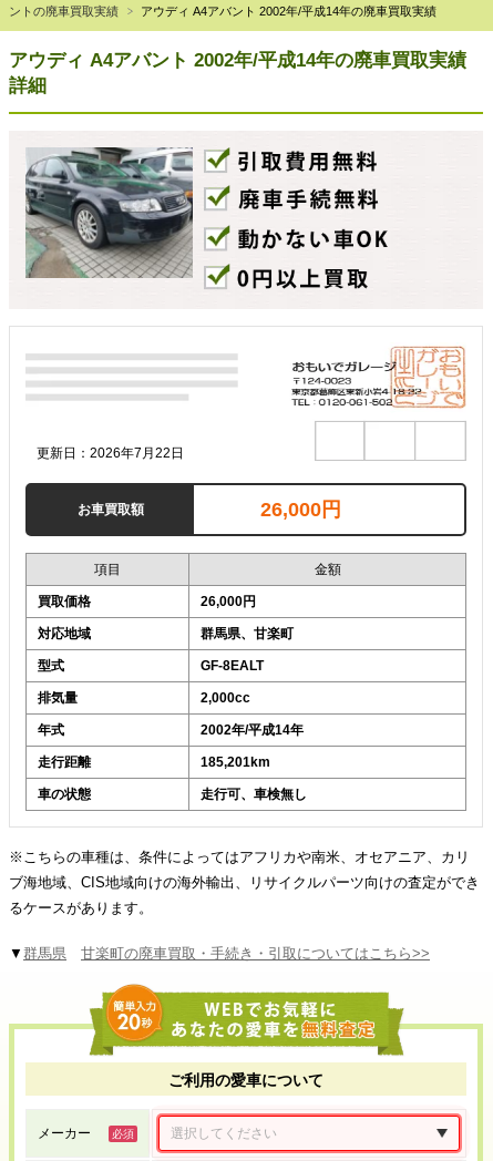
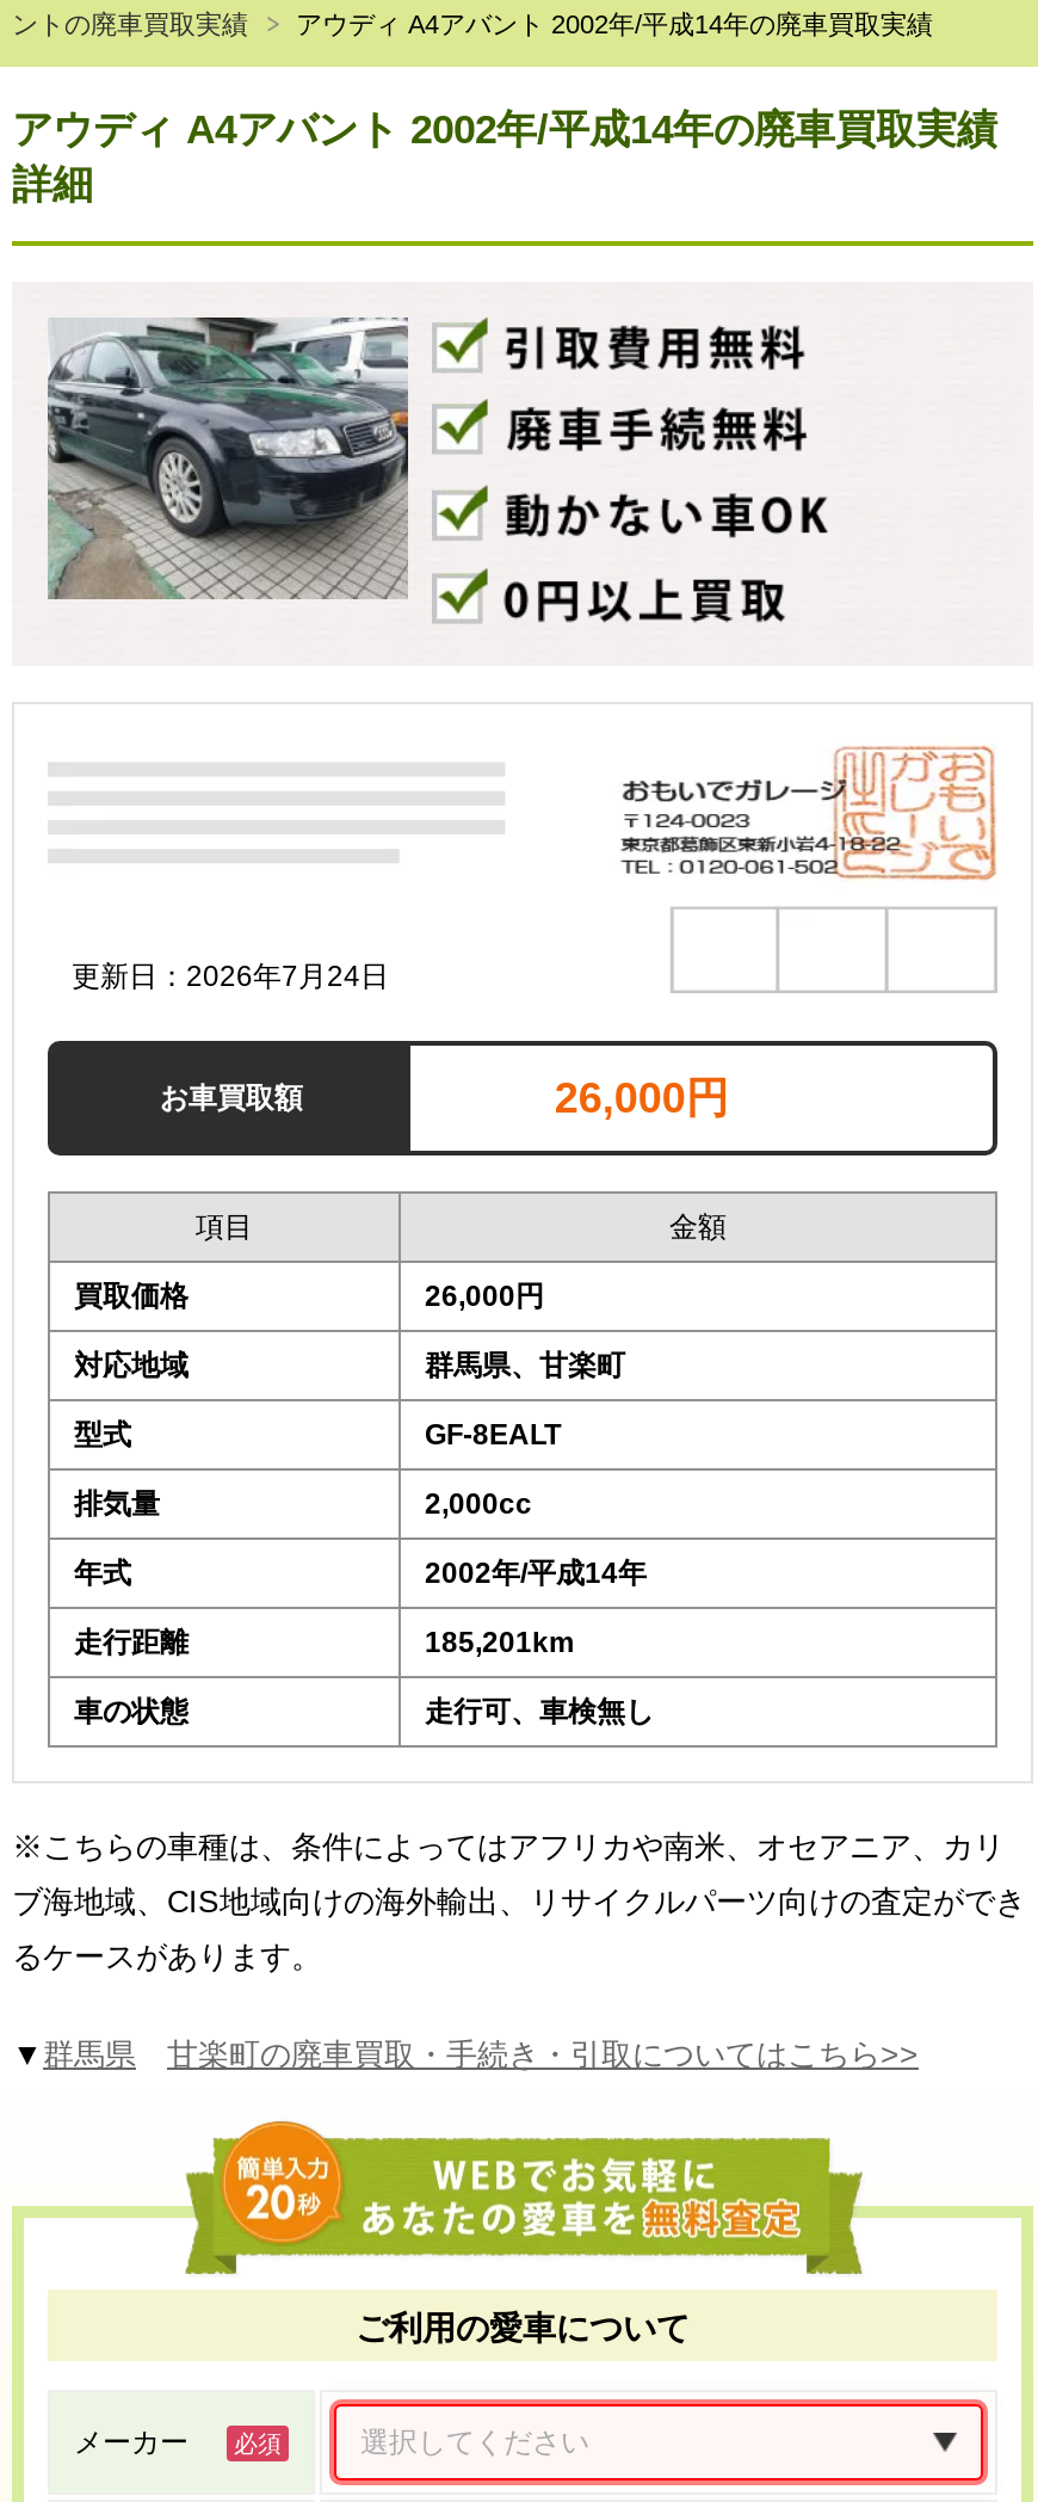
[37,446,184,461] 更新日：2026年7月22日 -> [72,961,389,994] 更新日：2026年7月24日

